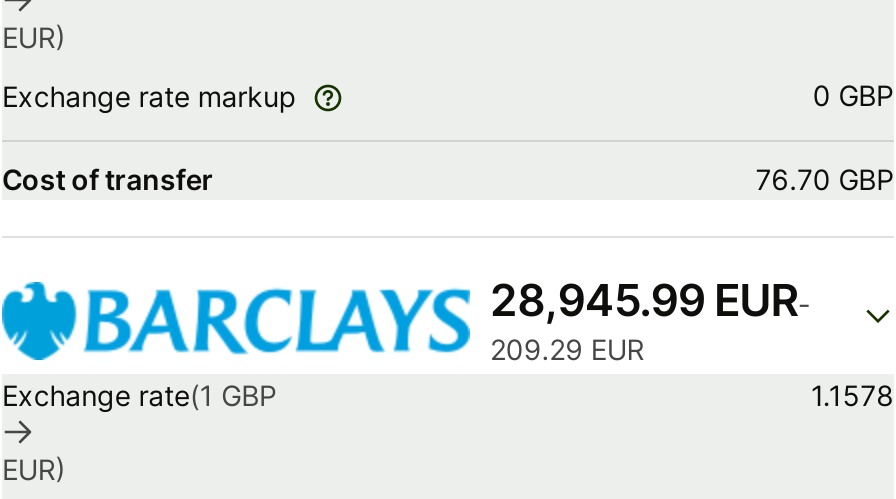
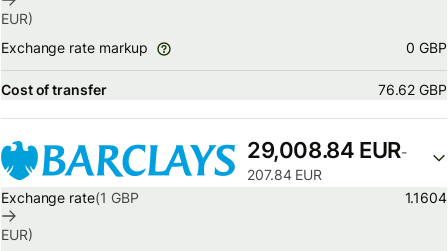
[756,162,894,196] 76.70 GBP -> [378,81,447,98] 76.62 GBP
[490,274,810,326] 28,945.99 EUR- -> [247,137,407,163] 29,008.84 EUR-
[490,332,644,366] 209.29 EUR -> [247,166,322,183] 207.84 EUR
[811,378,894,412] 1.1578 -> [404,189,447,206] 1.1604

